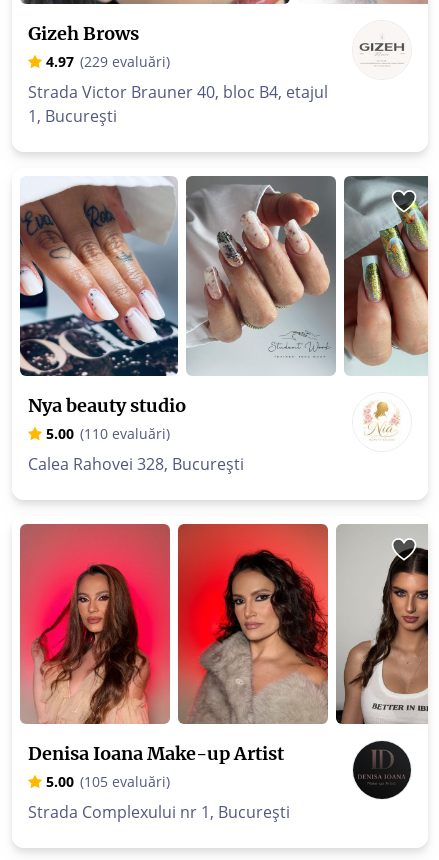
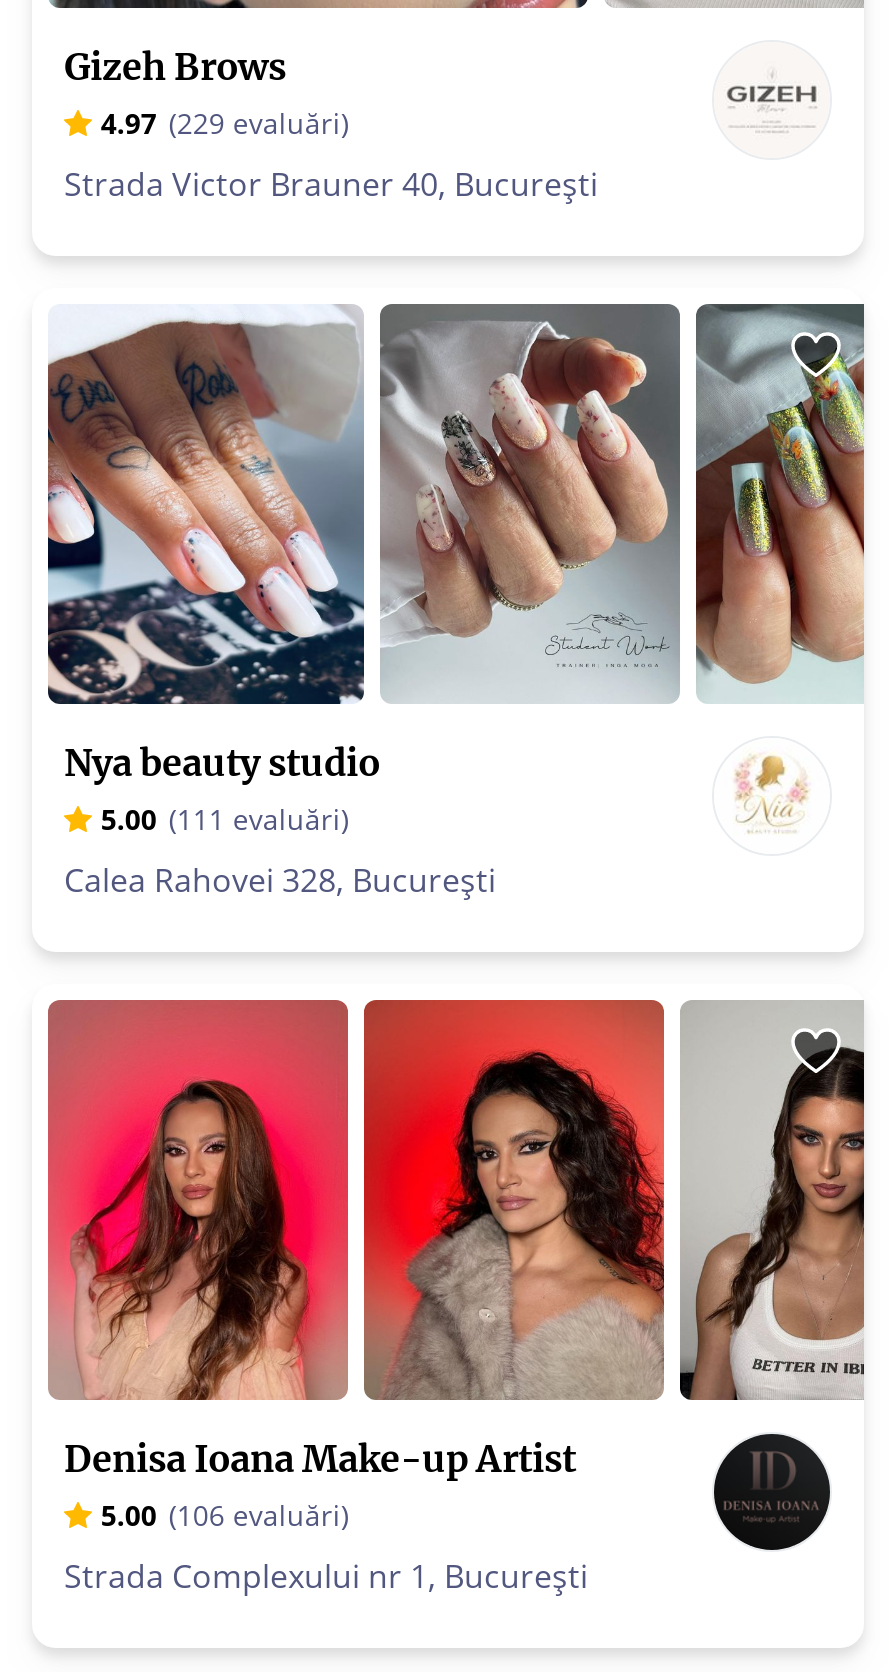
[28,81,328,127] Strada Victor Brauner 40, bloc B4, etajul | 1, București -> [64,162,598,206] Strada Victor Brauner 40, București
[46,424,170,443] 5.00 (110 evaluări) -> [101,800,349,838] 5.00 (111 evaluări)
[46,772,170,791] 5.00 (105 evaluări) -> [101,1496,349,1534] 5.00 (106 evaluări)

